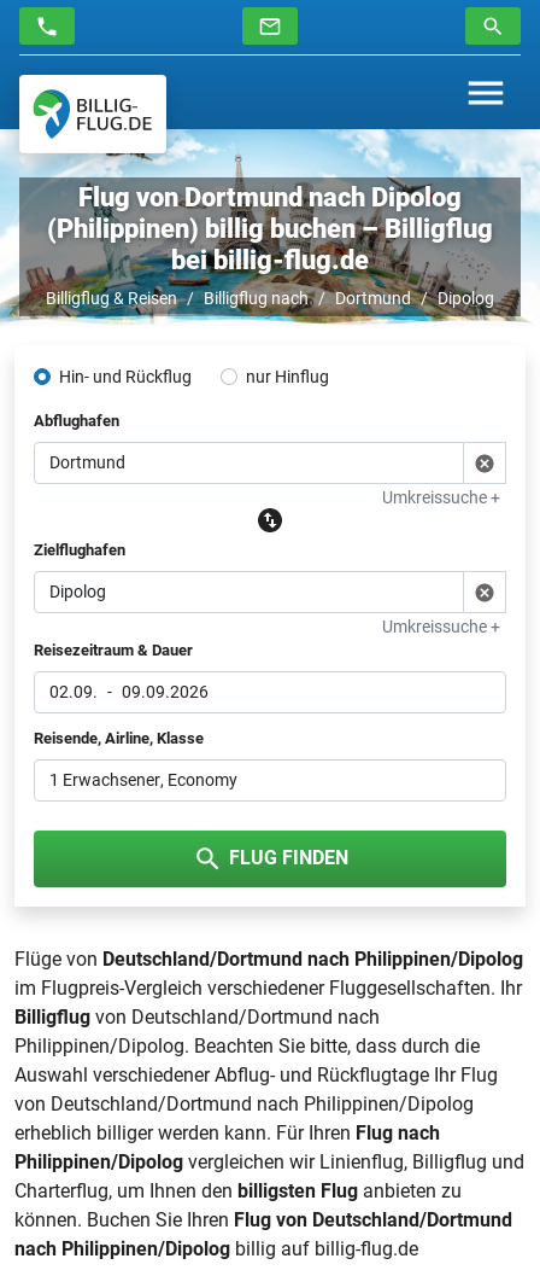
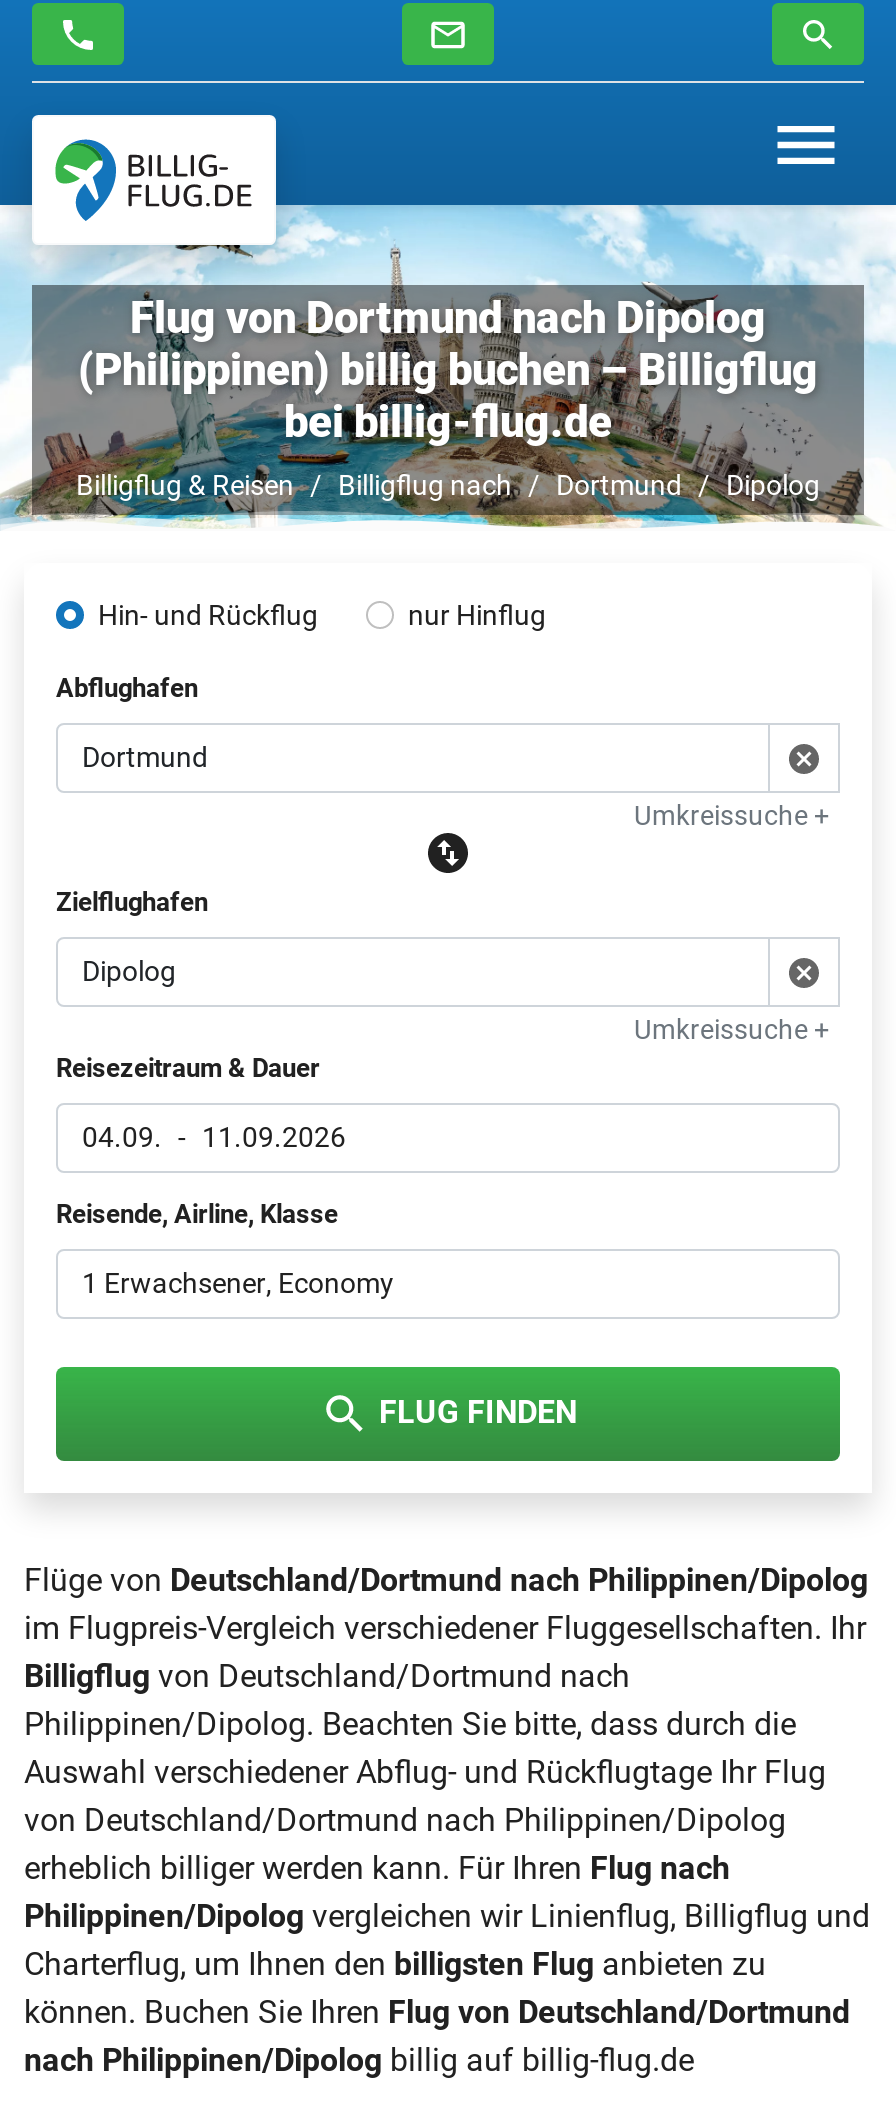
[49,682,209,701] 02.09. - 09.09.2026 -> [82,1121,346,1153] 04.09. - 11.09.2026

